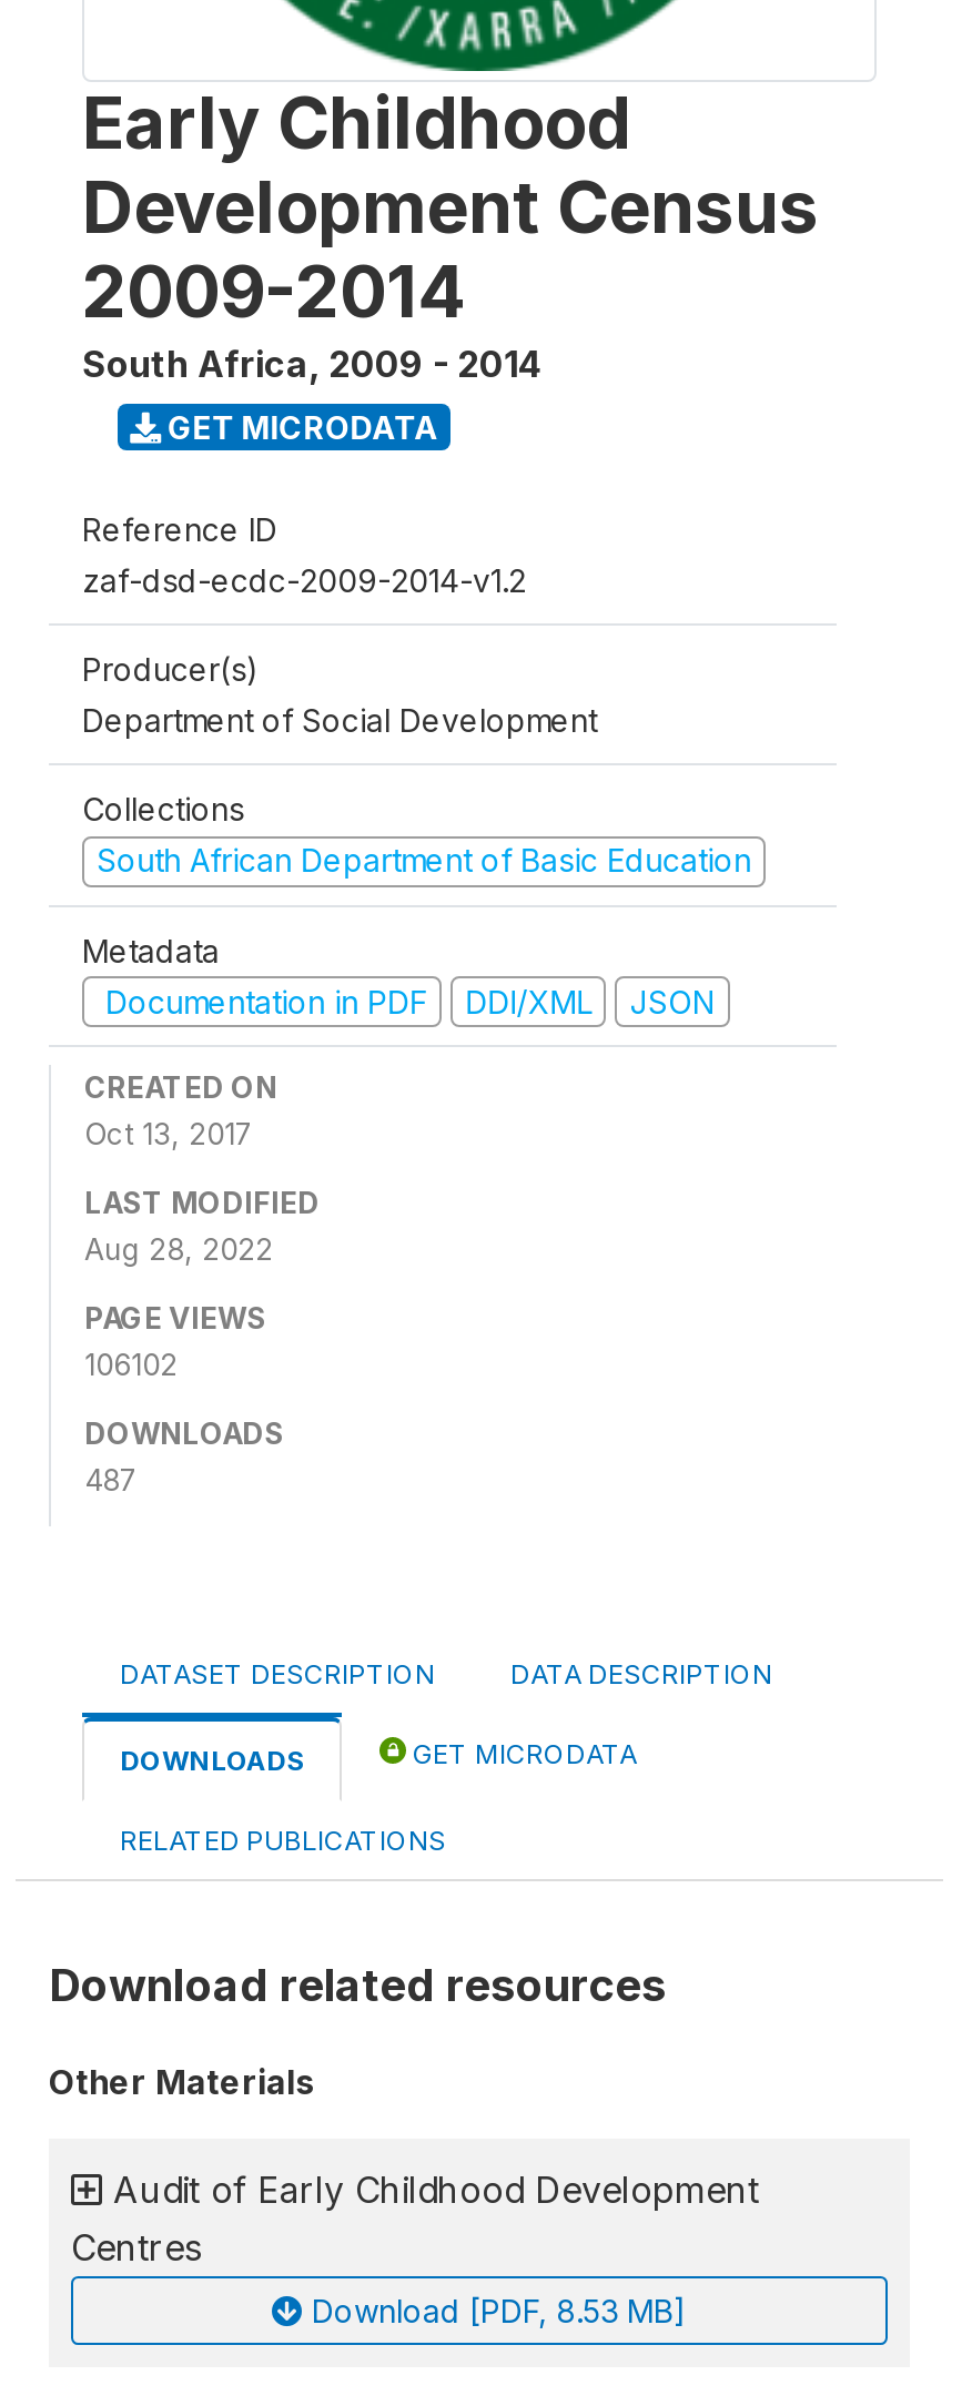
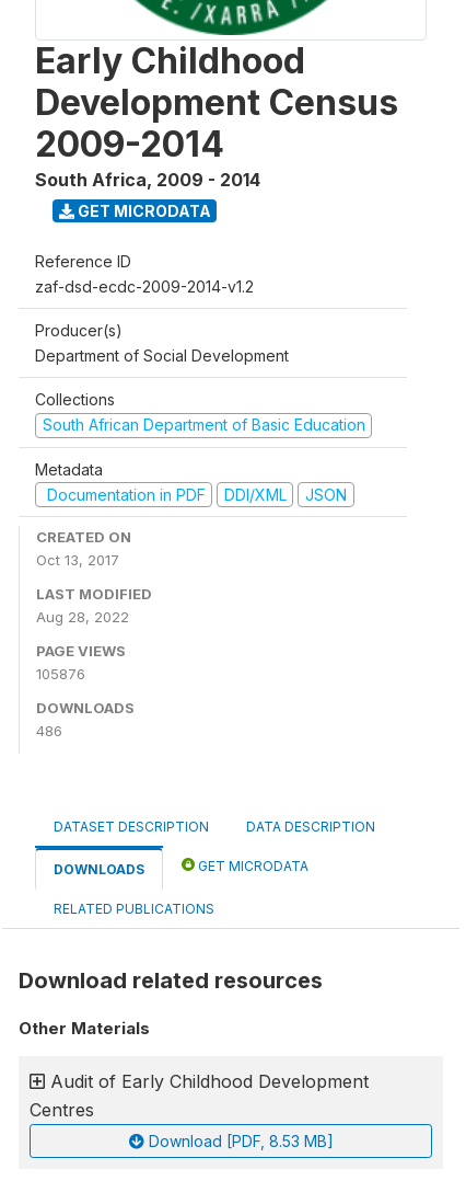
[84,1348,178,1383] 106102 -> [36,665,85,683] 105876
[84,1463,138,1498] 487 -> [36,722,62,740] 486

